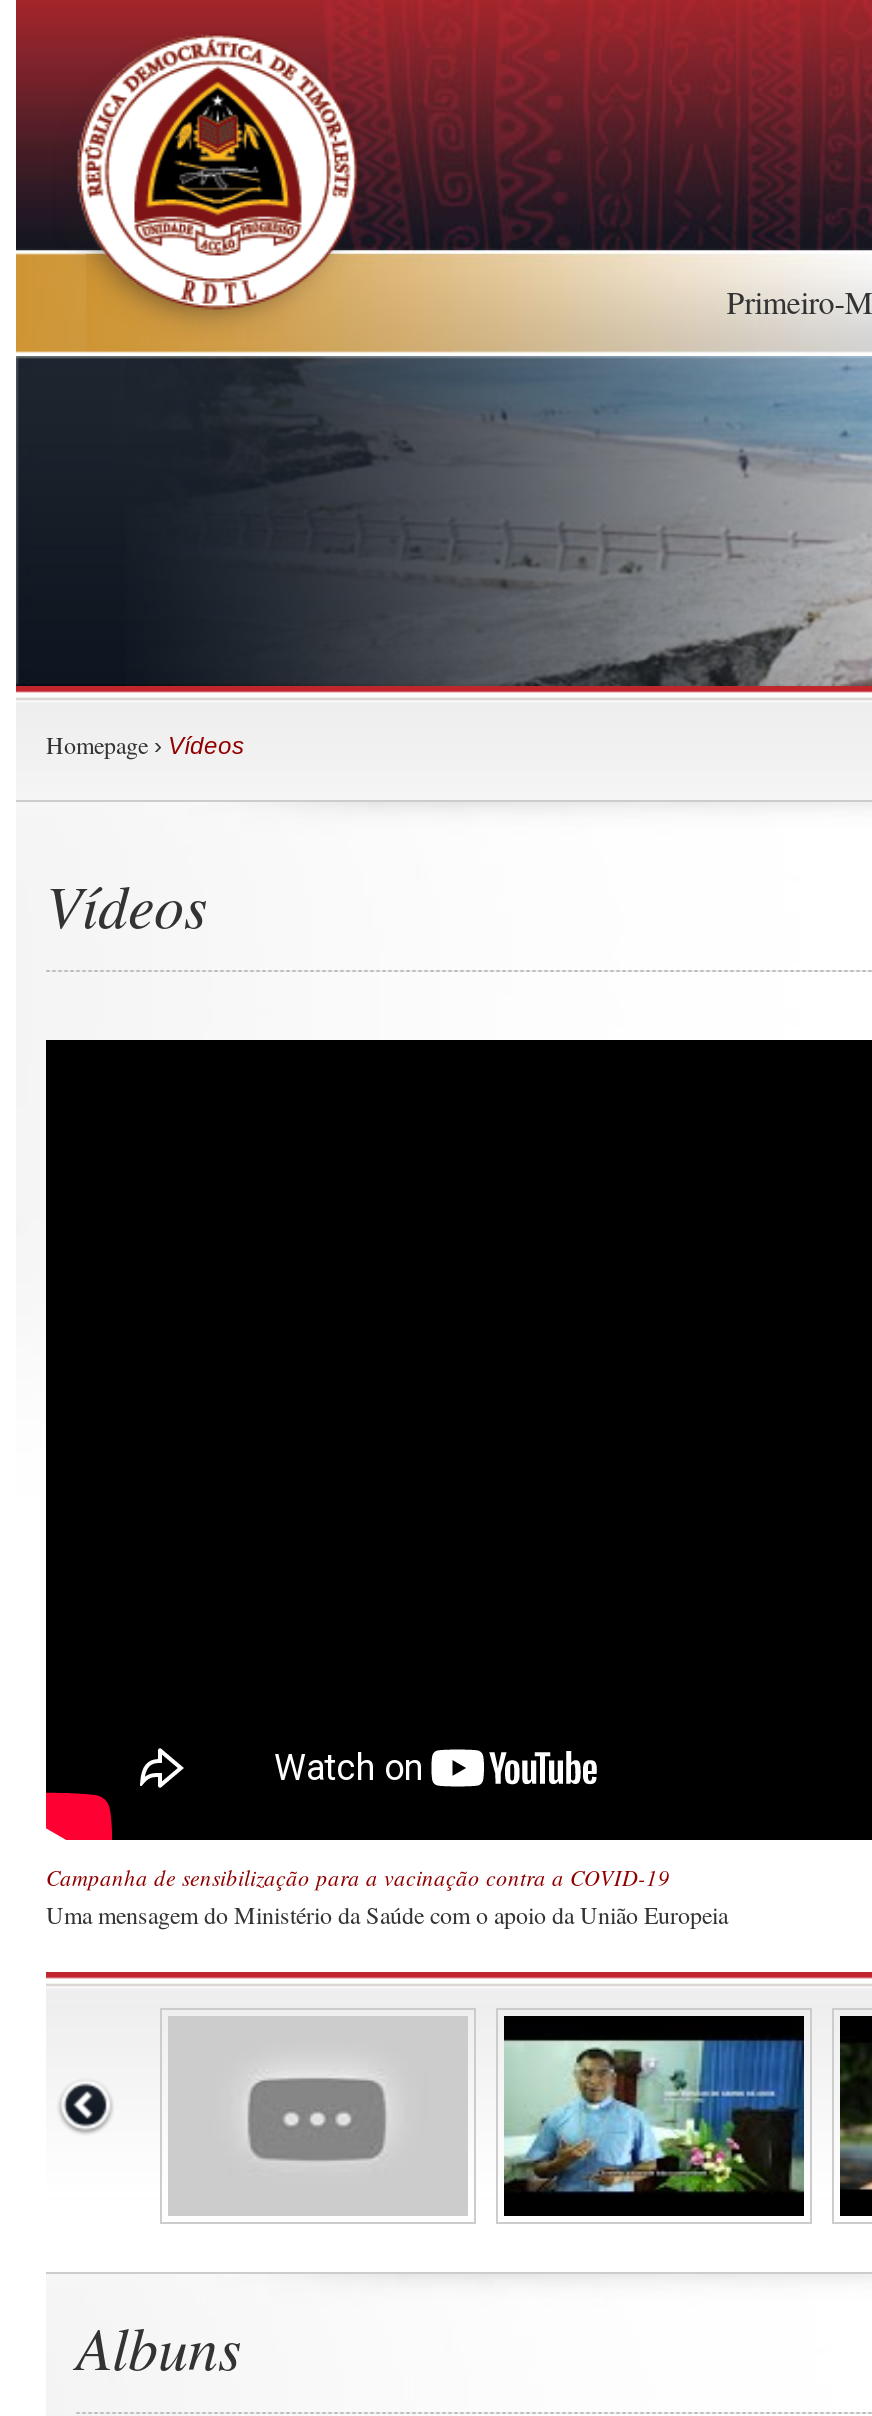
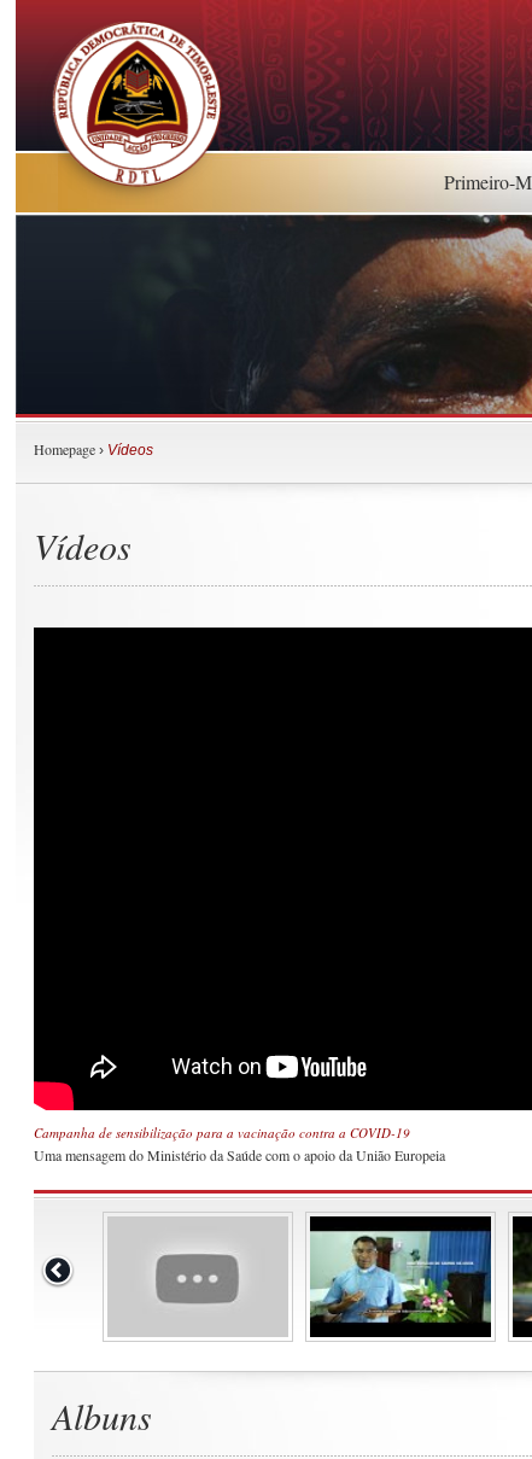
[314,356,866,686] [image] -> [194,214,528,414] [image]

